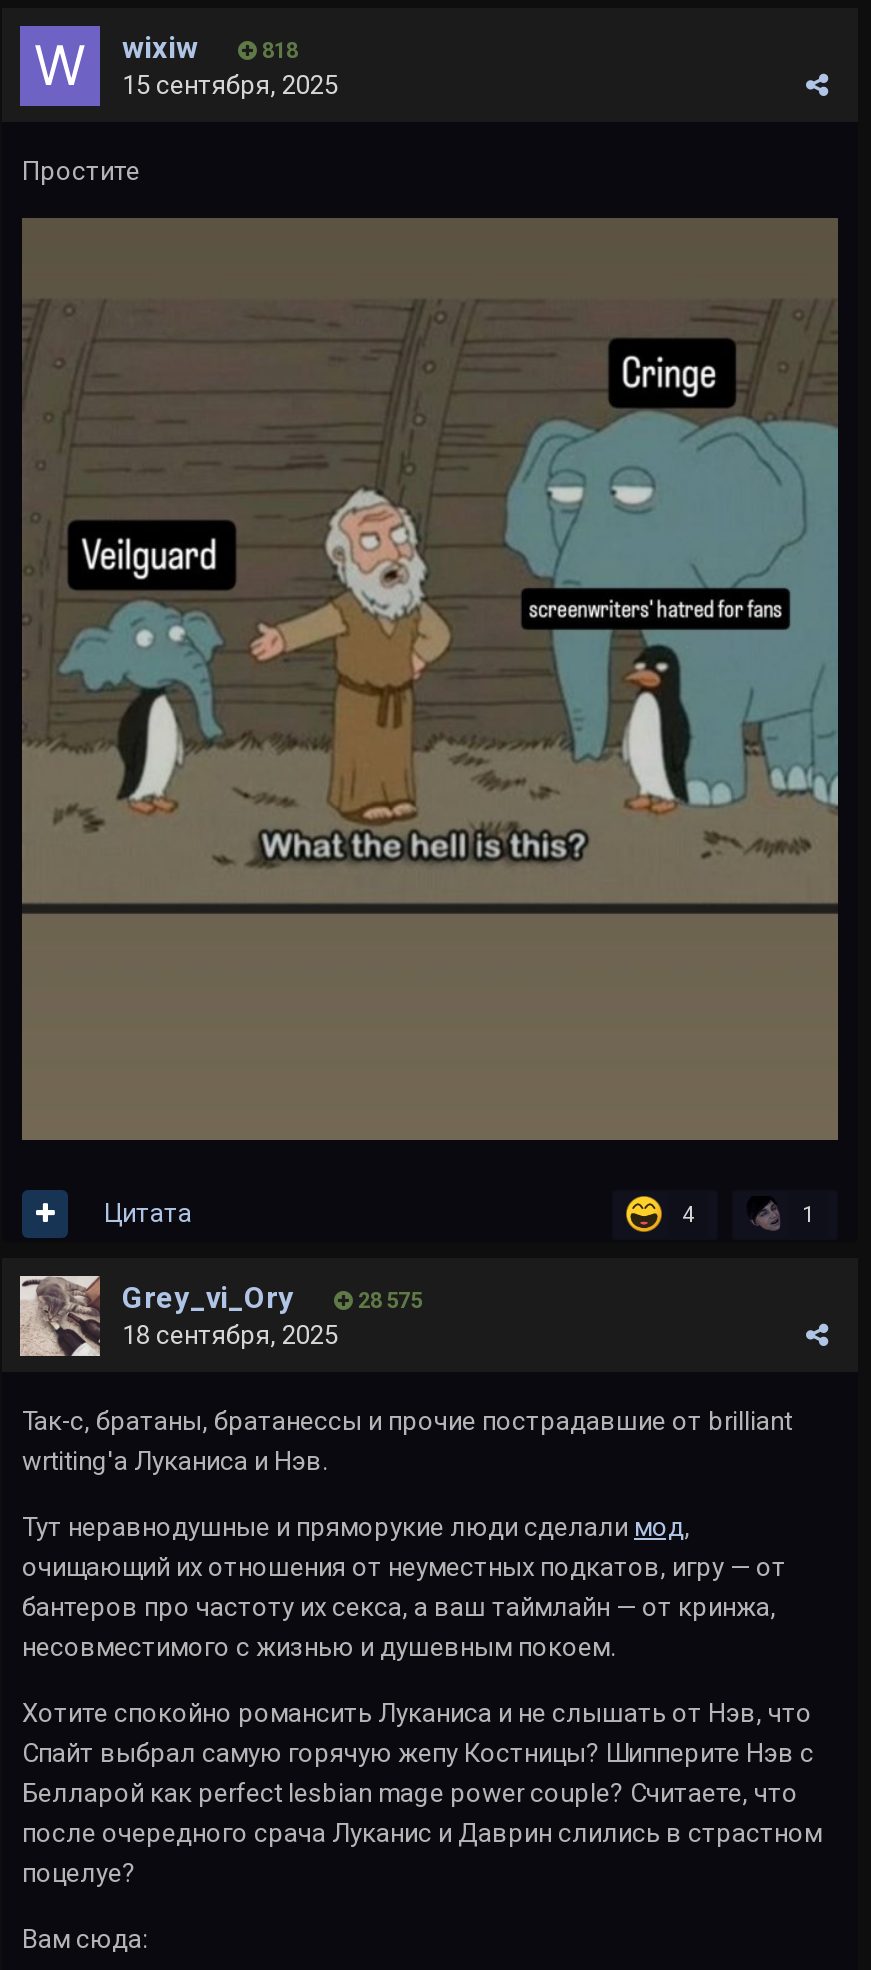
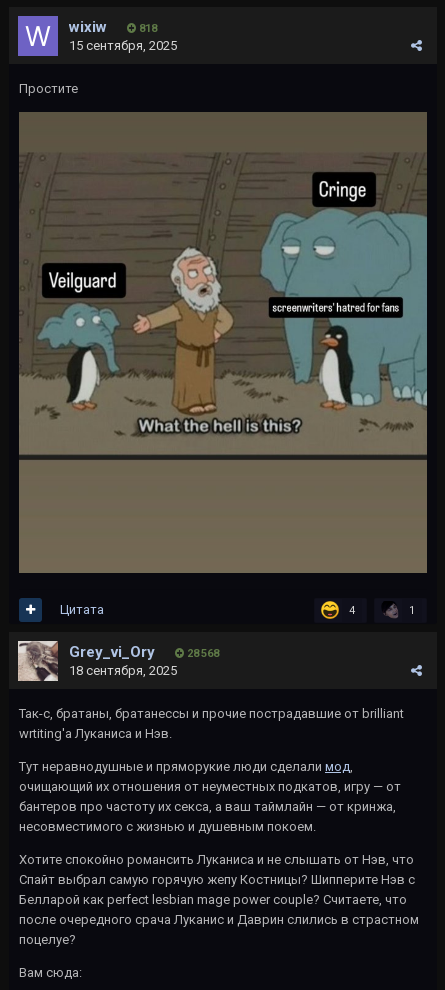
[352,1287,422,1313] 28 575 -> [184,647,219,660] 28 568

